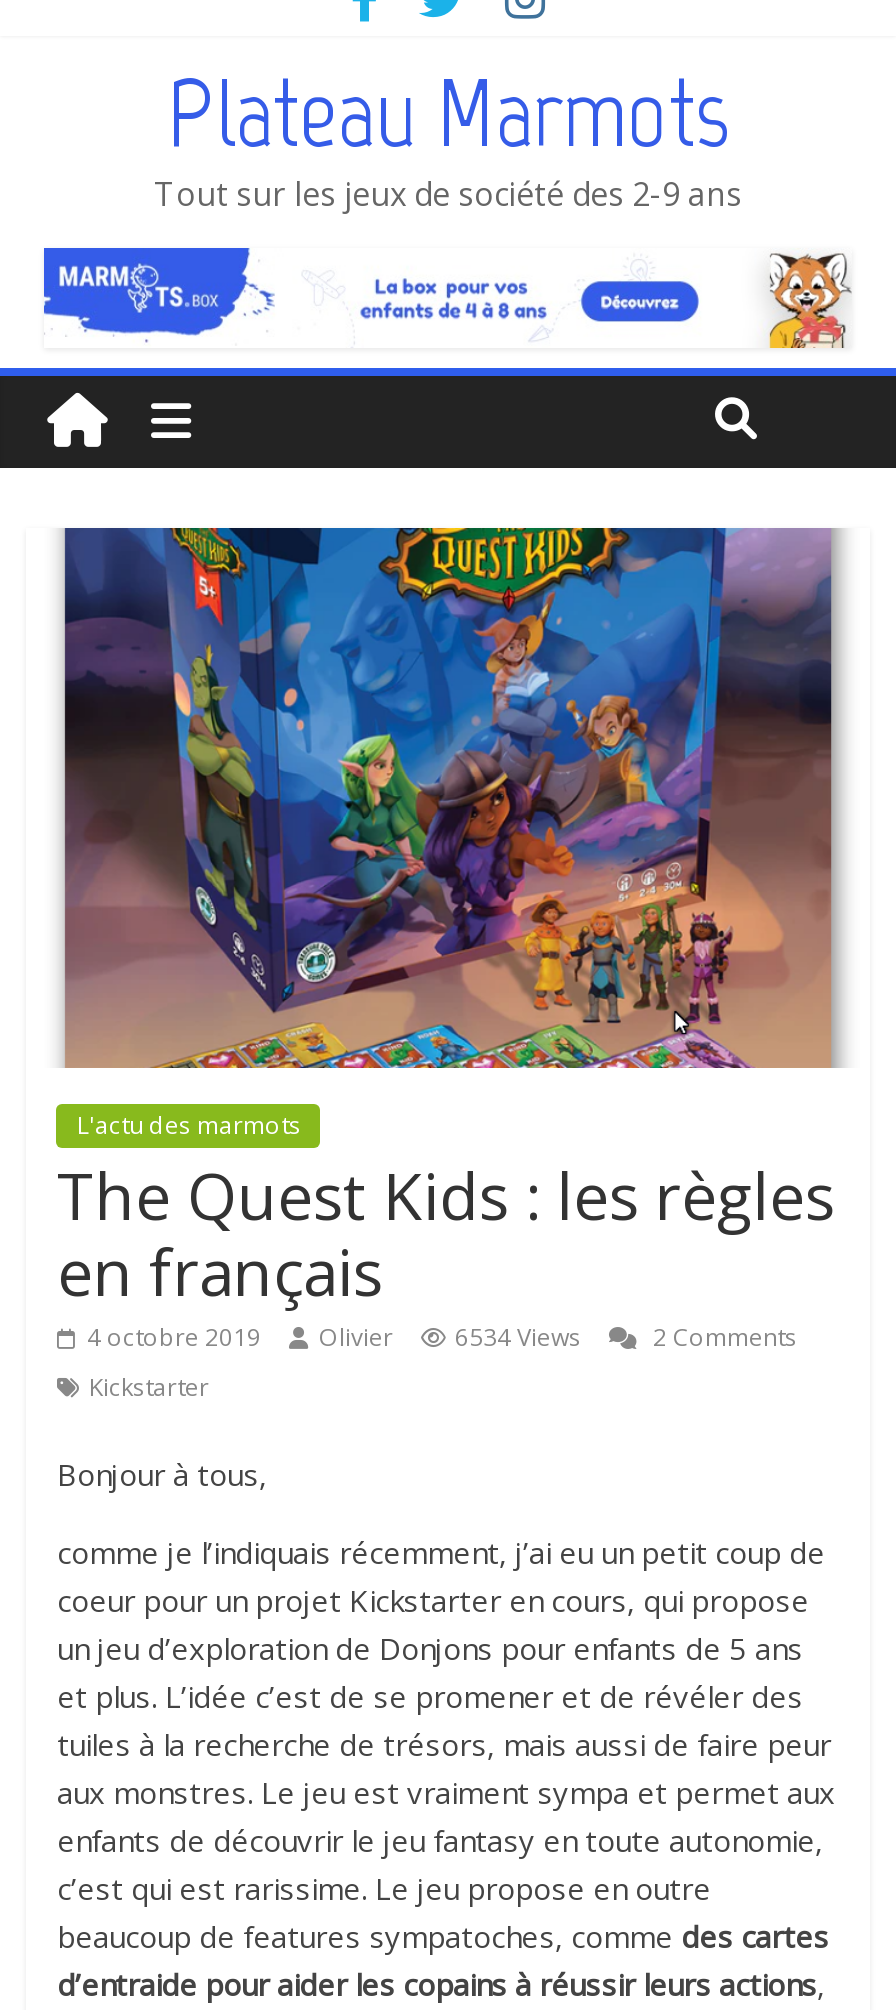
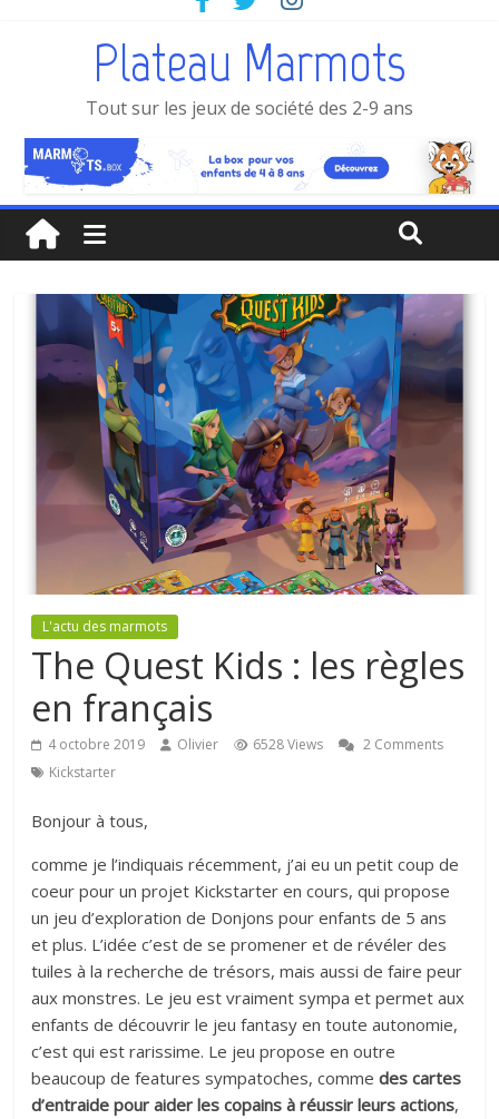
[87,1320,797,1354] 4 octobre 2019 Olivier 6534 Views 2 Comments -> [48,735,444,754] 4 octobre 2019 Olivier 6528 Views 2 Comments

